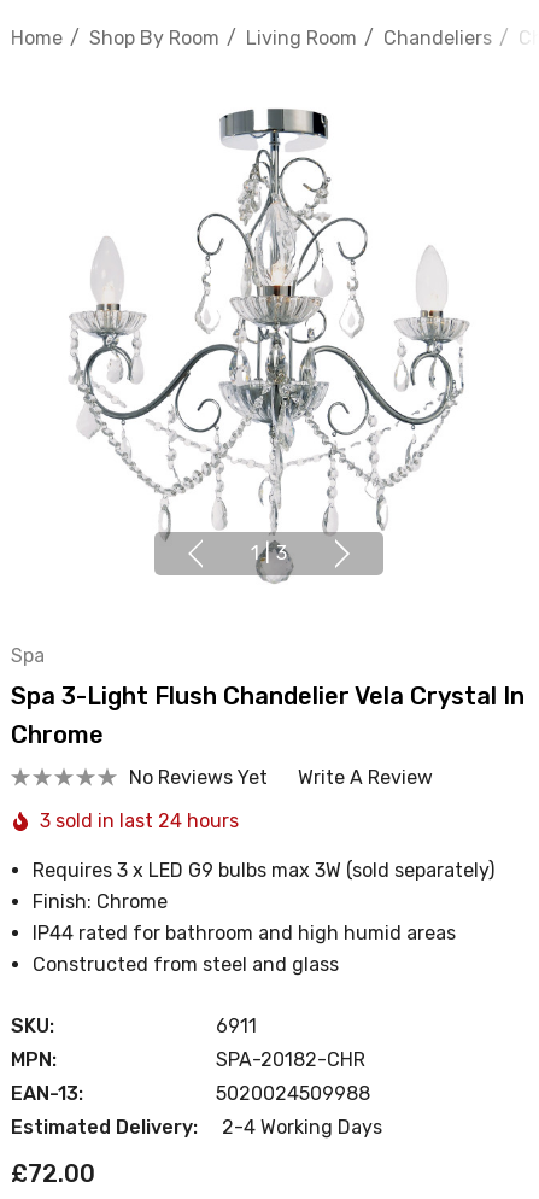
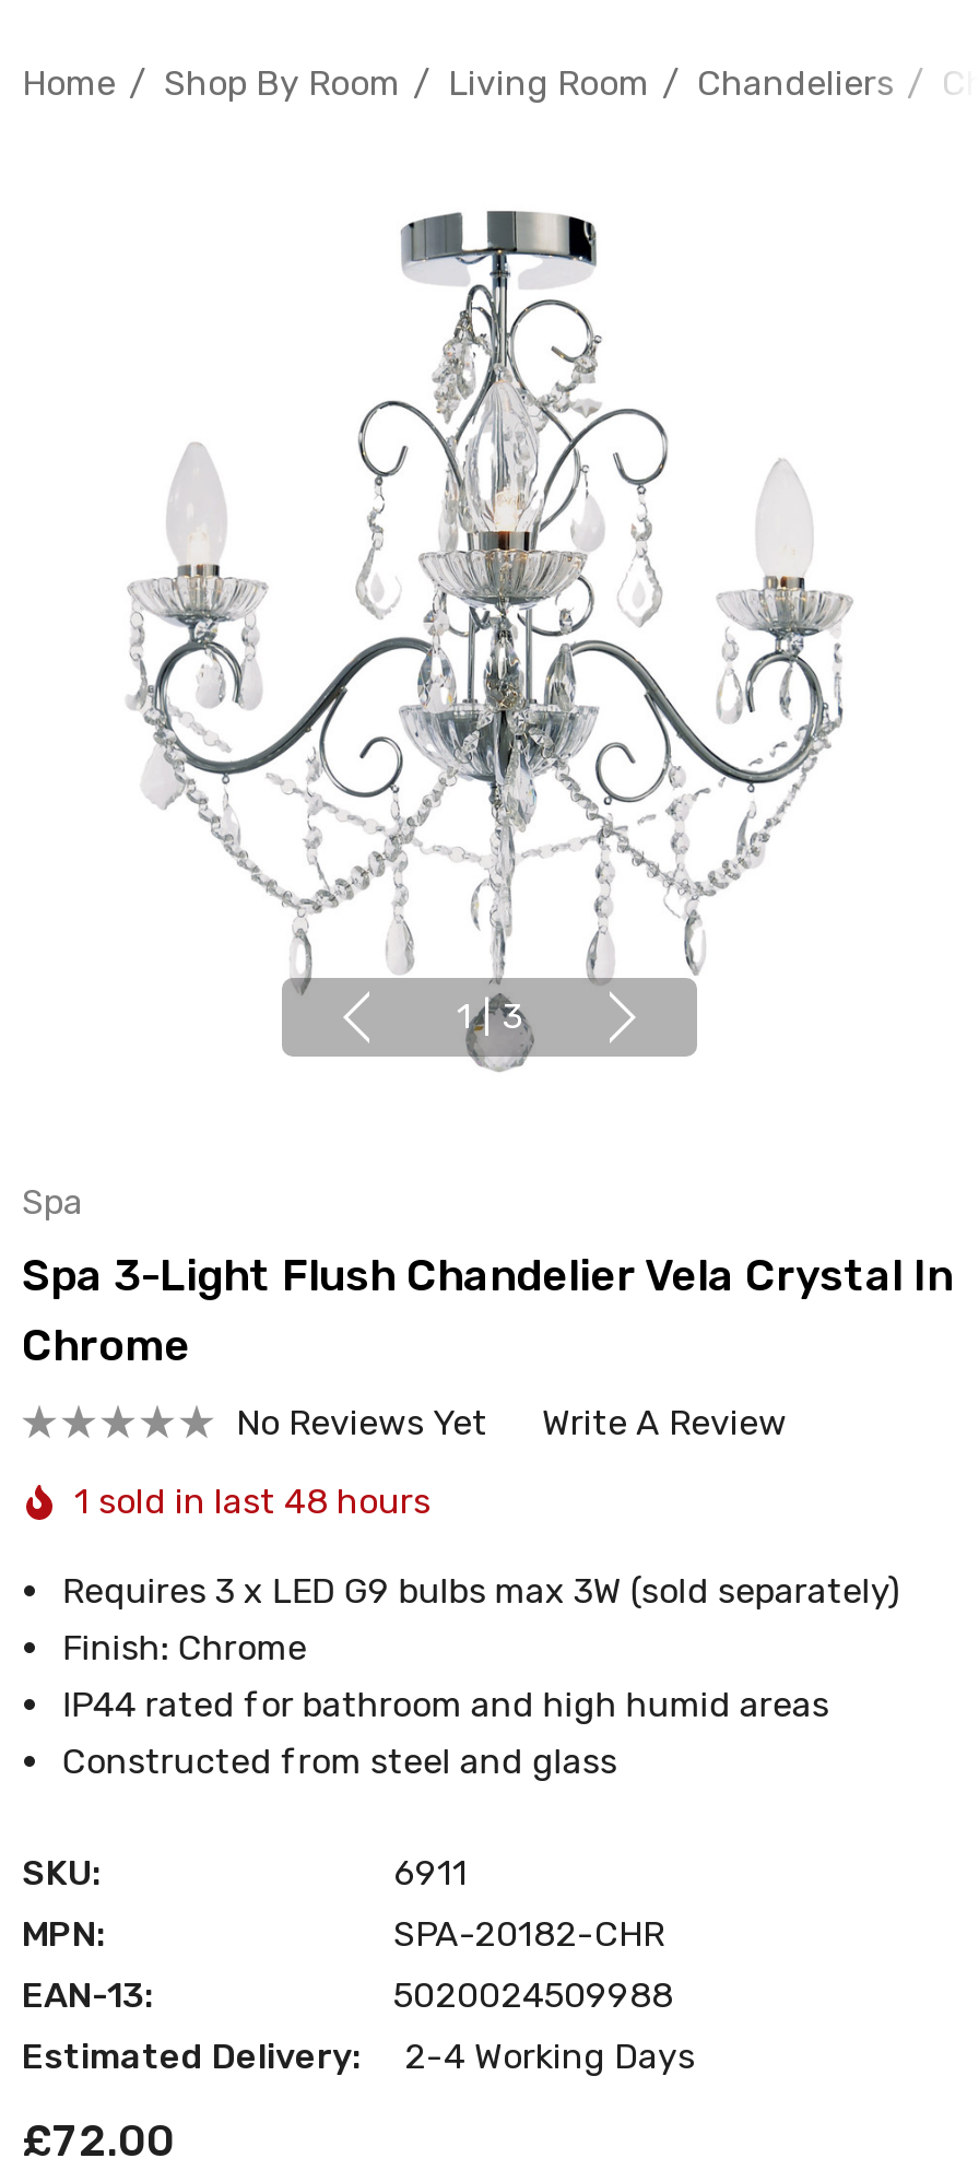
[40,809,239,832] 3 sold in last 24 hours -> [74,1481,430,1522] 1 sold in last 48 hours

